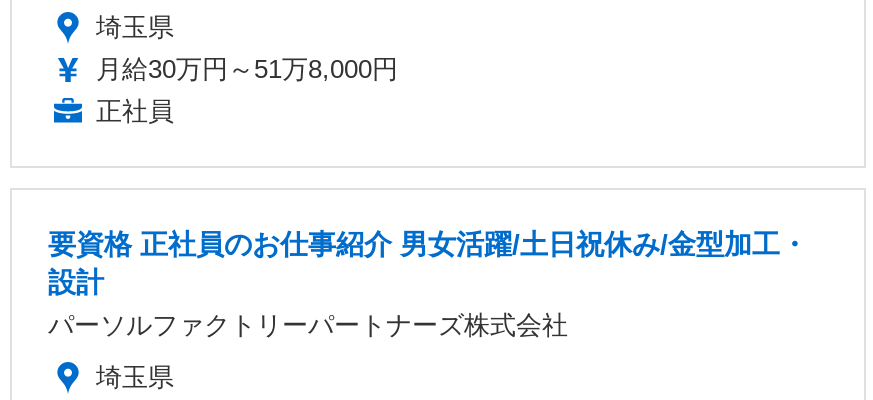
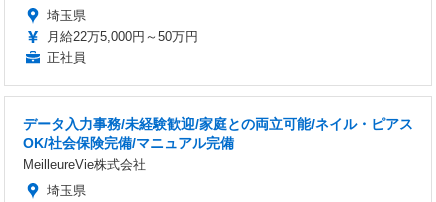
[96,53,398,83] 月給30万円～51万8,000円 -> [47,29,198,44] 月給22万5,000円～50万円
[48,227,808,339] 要資格 正社員のお仕事紹介 男女活躍/土日祝休み/金型加工・ | 設計 | パーソルファクトリーパートナーズ株式会社 -> [23,116,413,172] データ入力事務/未経験歓迎/家庭との両立可能/ネイル・ピアス | OK/社会保険完備/マニュアル完備 | MeilleureVie株式会社

